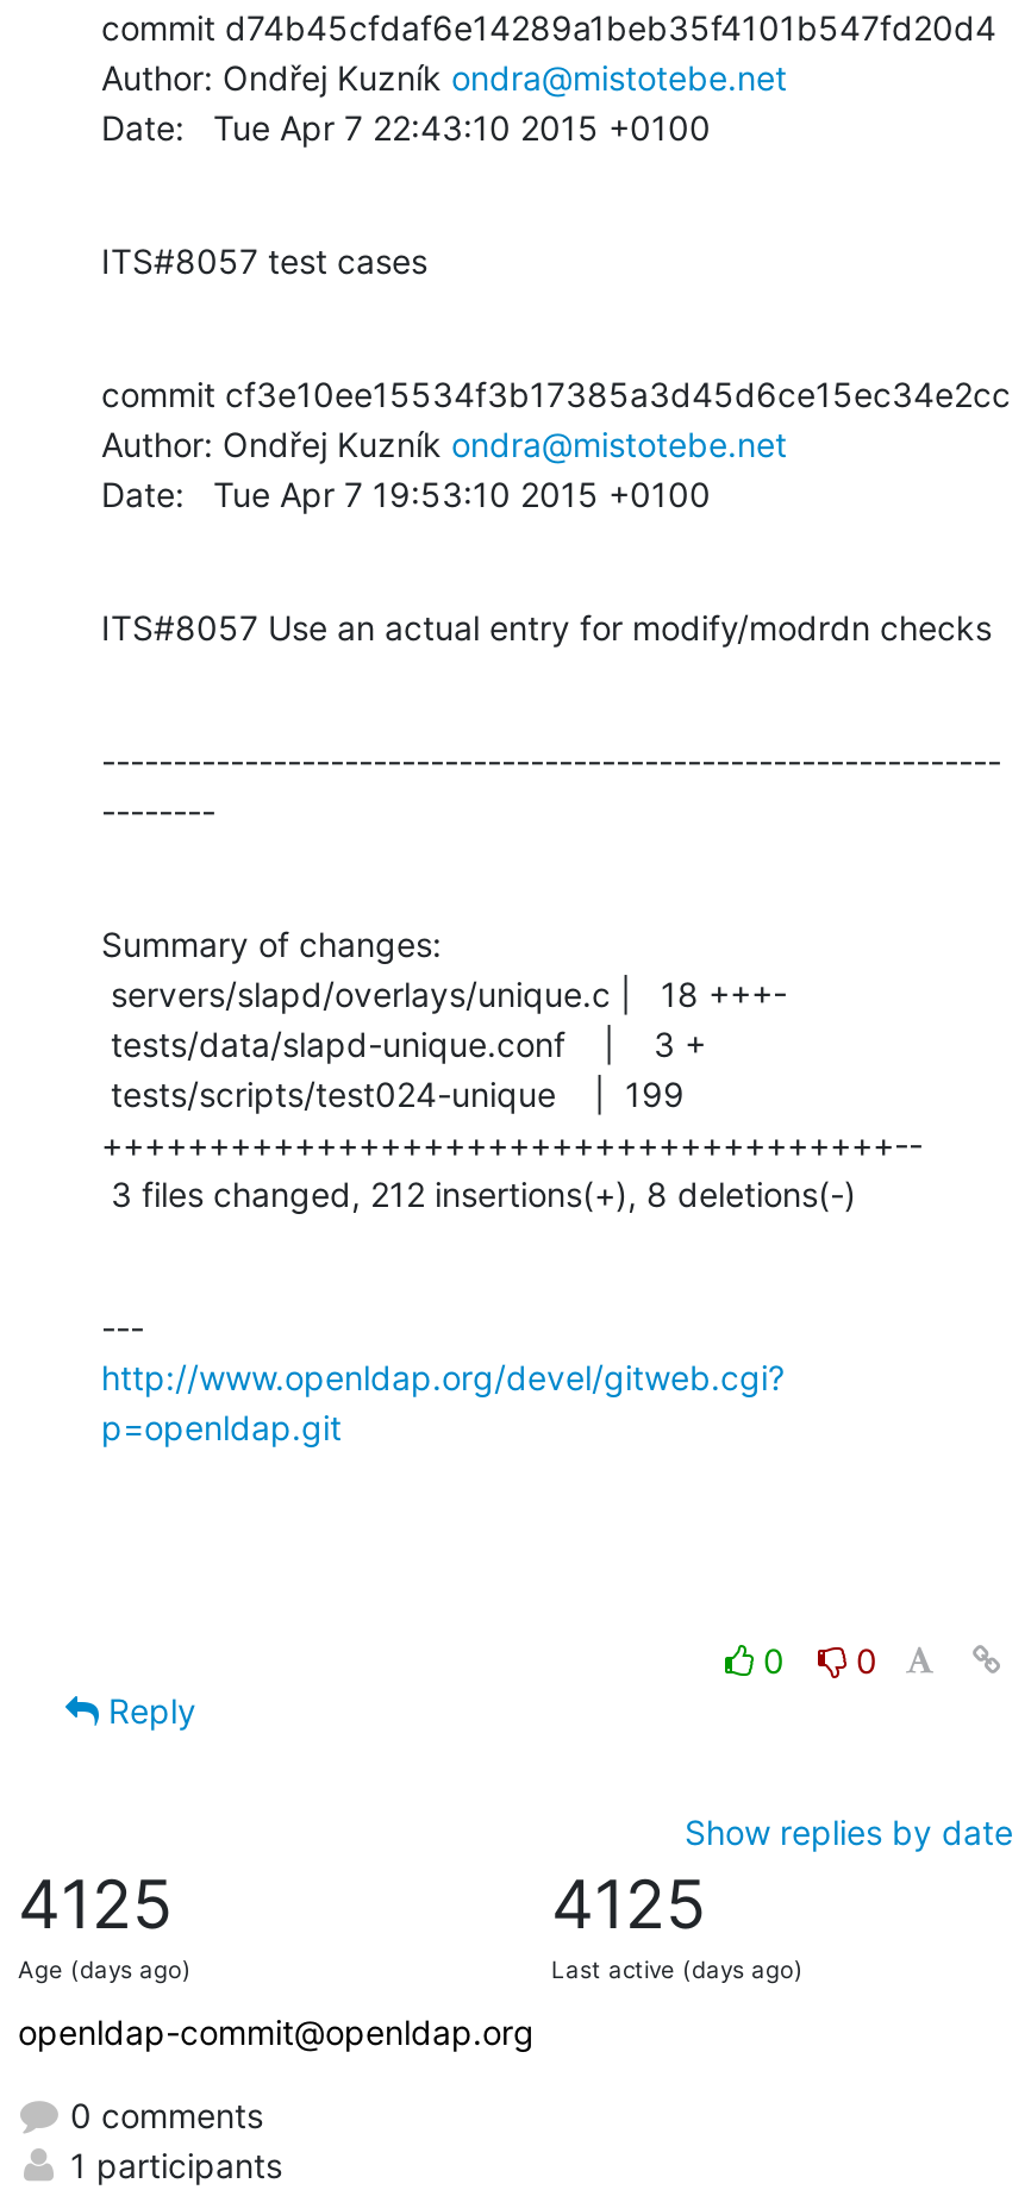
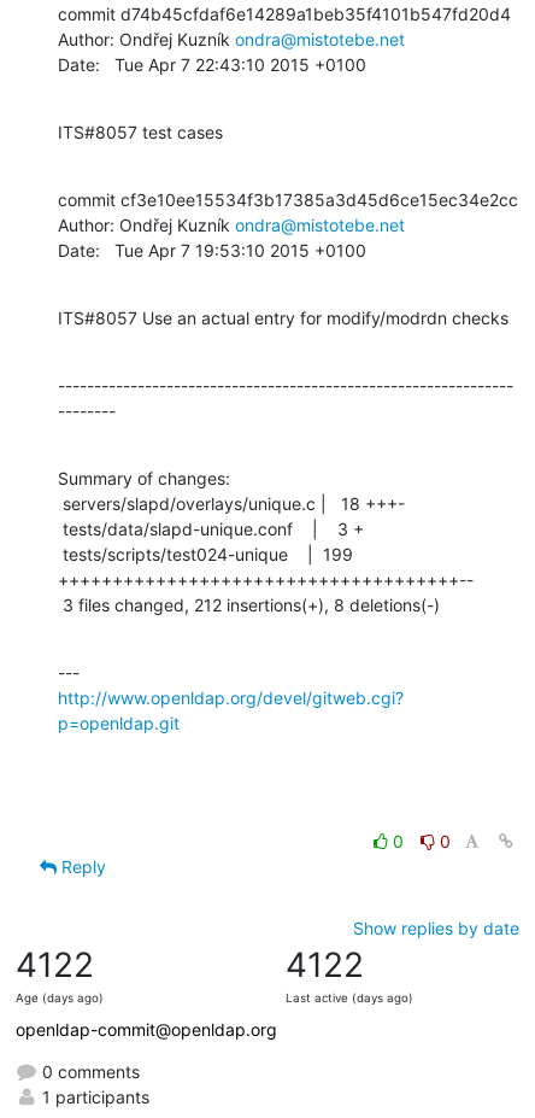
[18,1863,173,1944] 4125 -> [16,944,94,985] 4122
[551,1863,706,1944] 4125 -> [286,944,364,985] 4122

